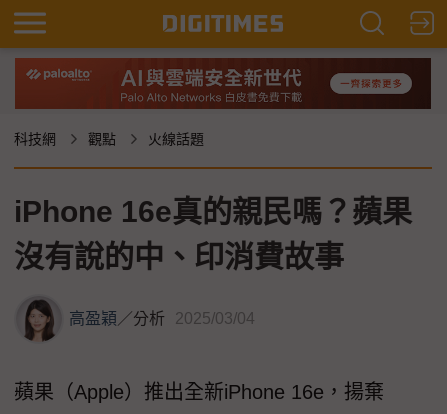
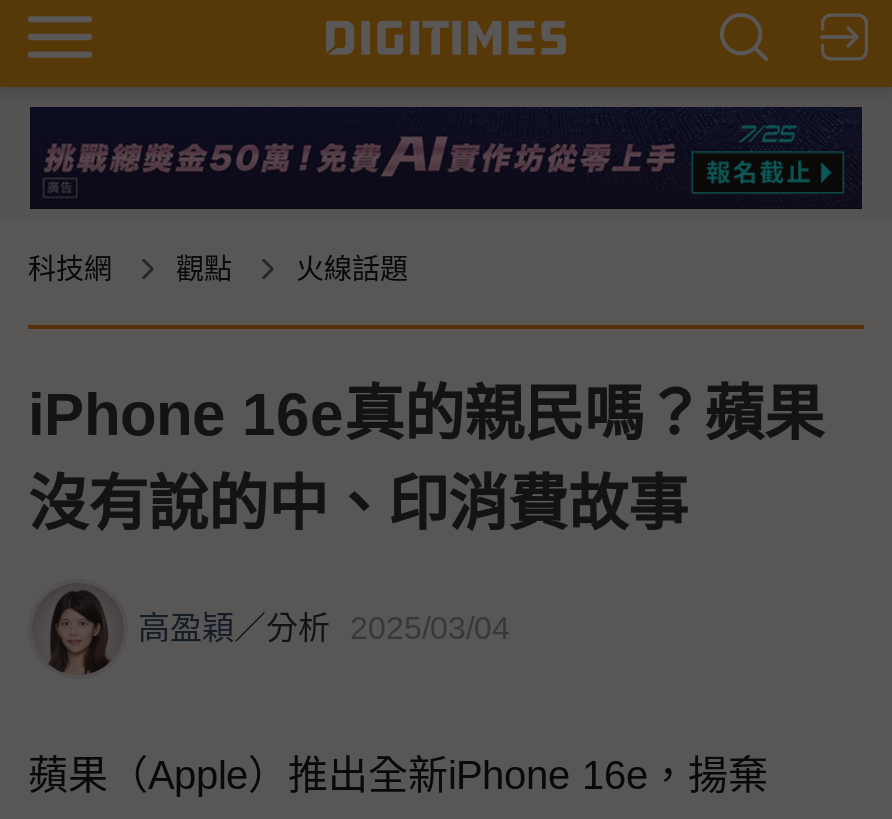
[14,57,431,110] [image] -> [28,105,862,211] [image]

